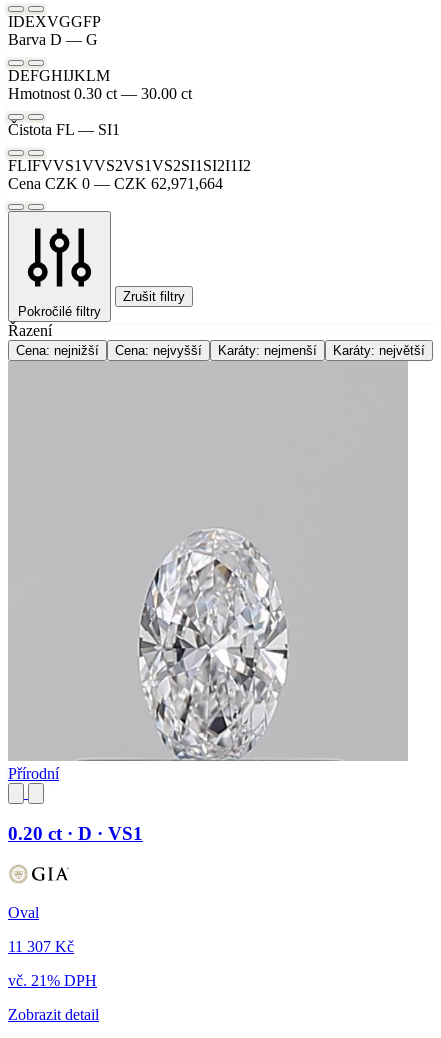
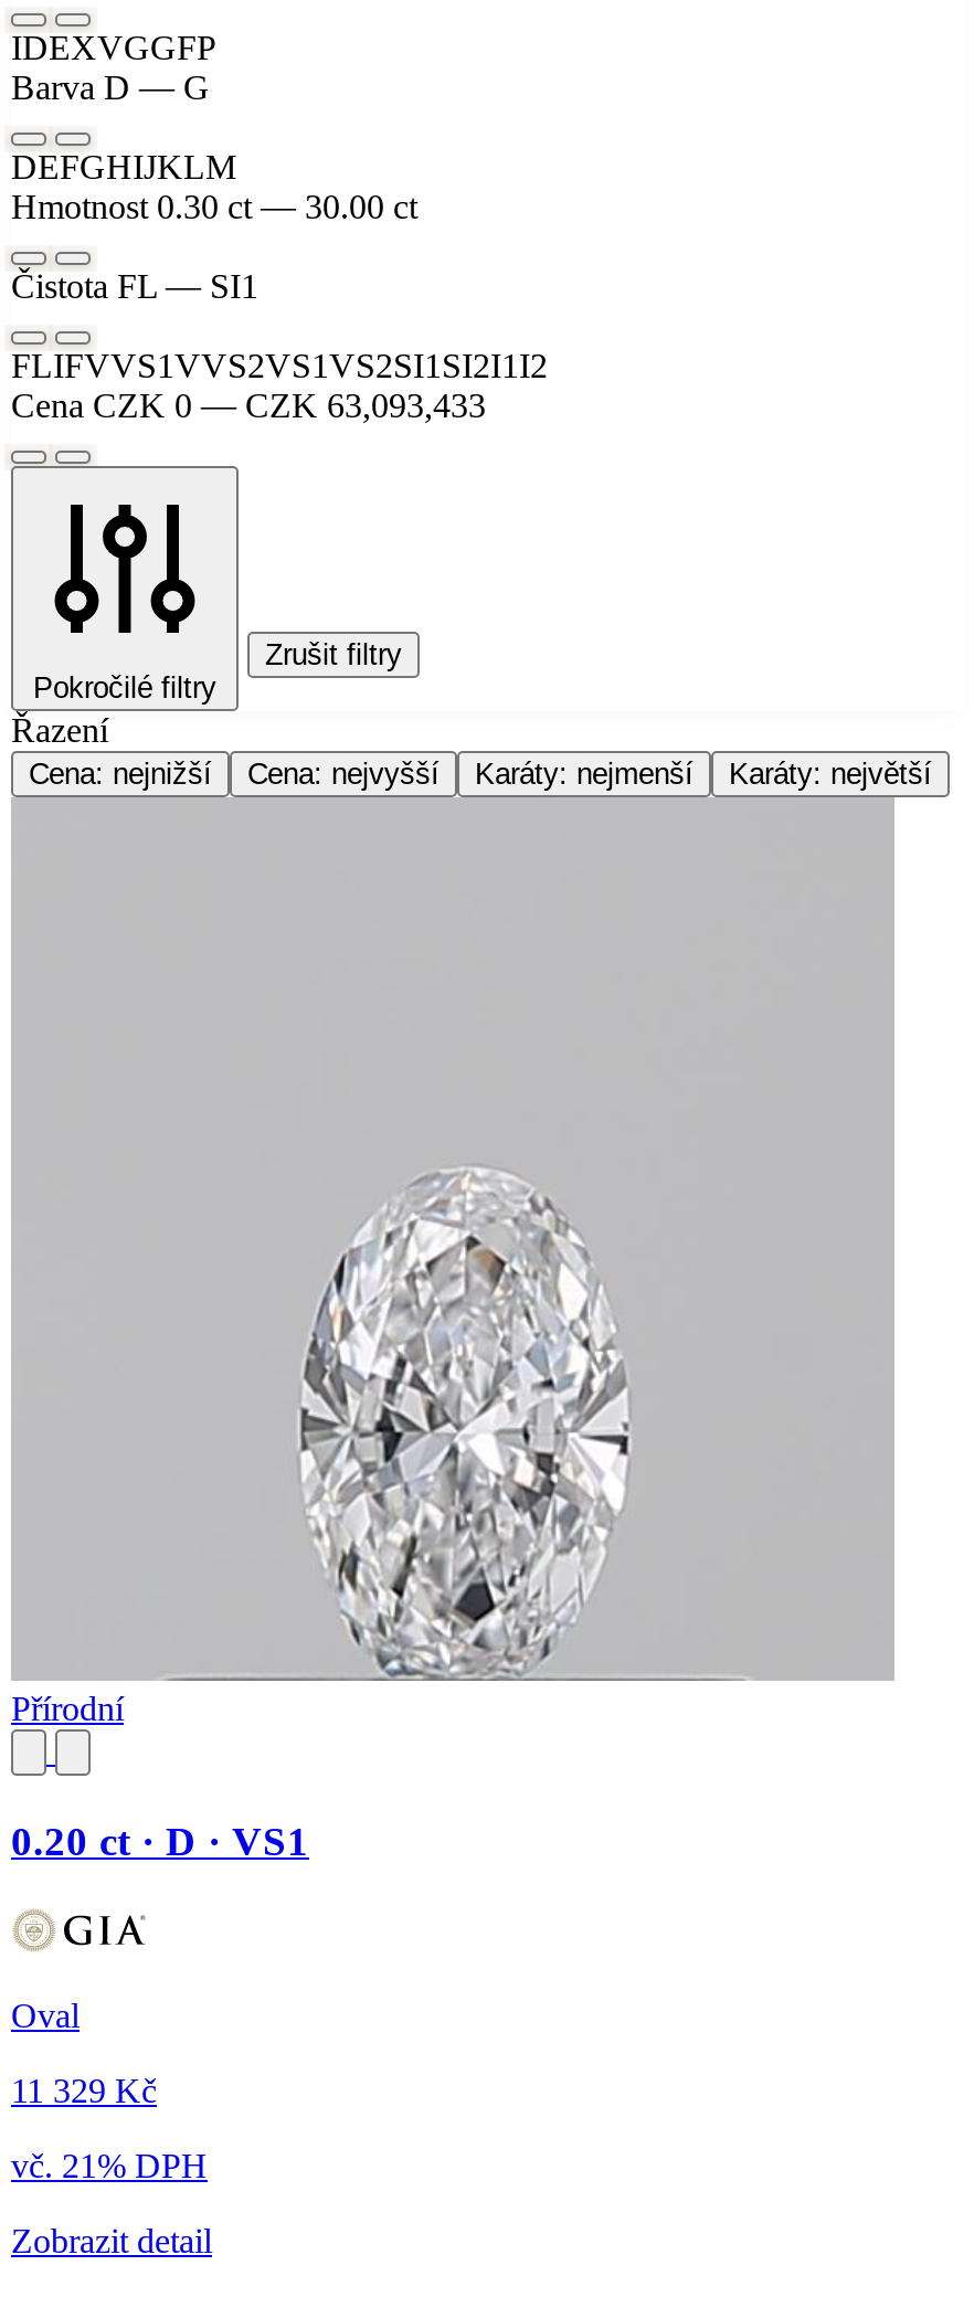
[8,175,223,192] Cena CZK 0 — CZK 62,971,664 -> [11,387,486,425] Cena CZK 0 — CZK 63,093,433
[8,938,74,955] 11 307 Kč -> [11,2071,157,2109] 11 329 Kč

